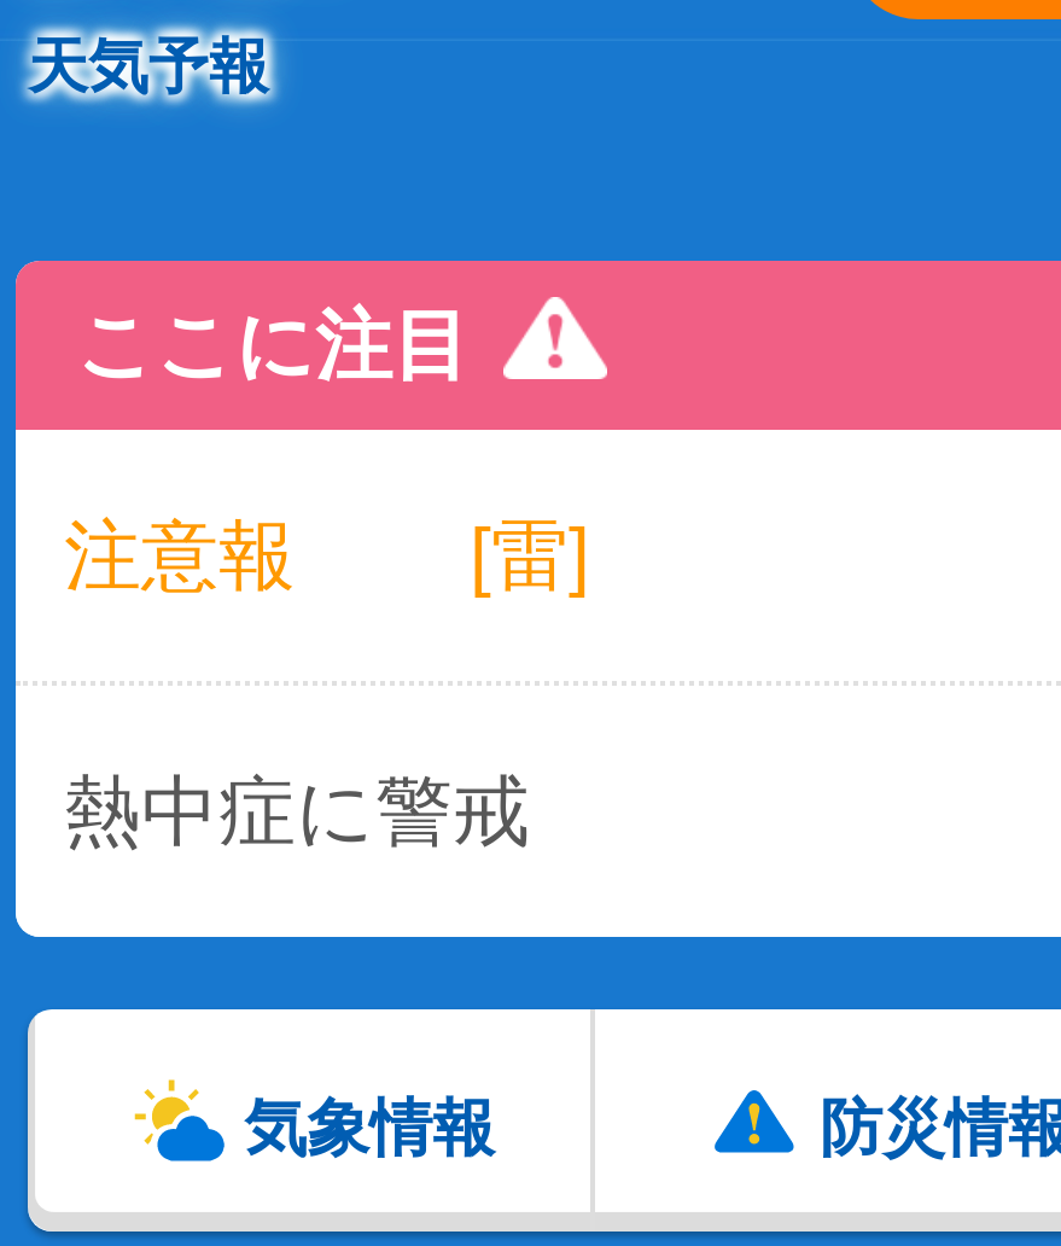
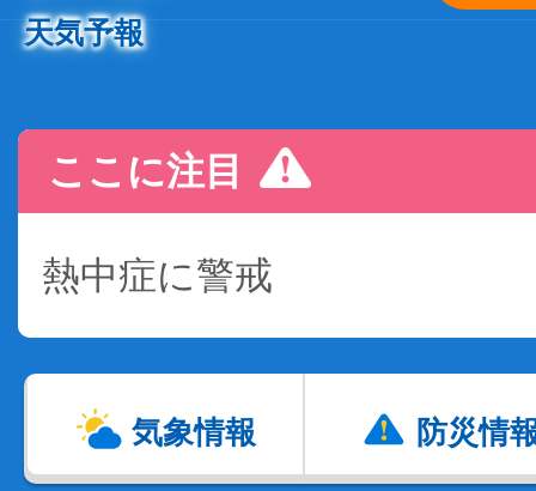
[64,512,590,599] 注意報 | [雷] -> none

